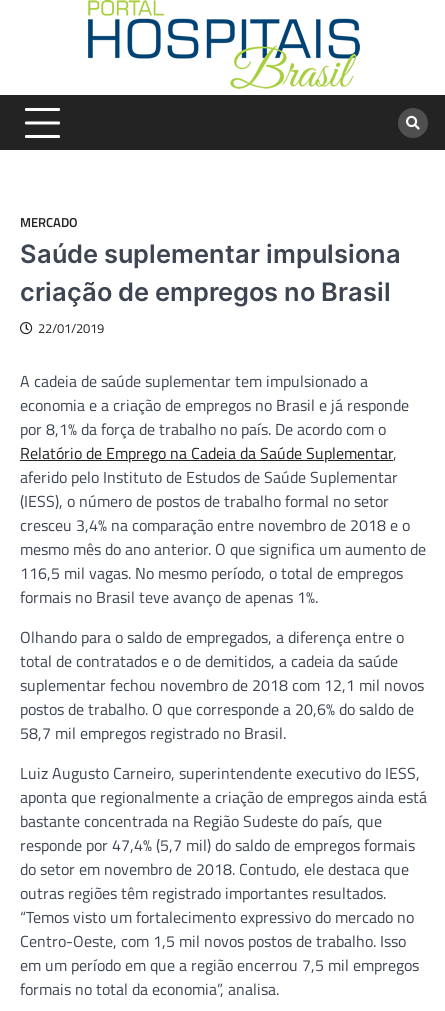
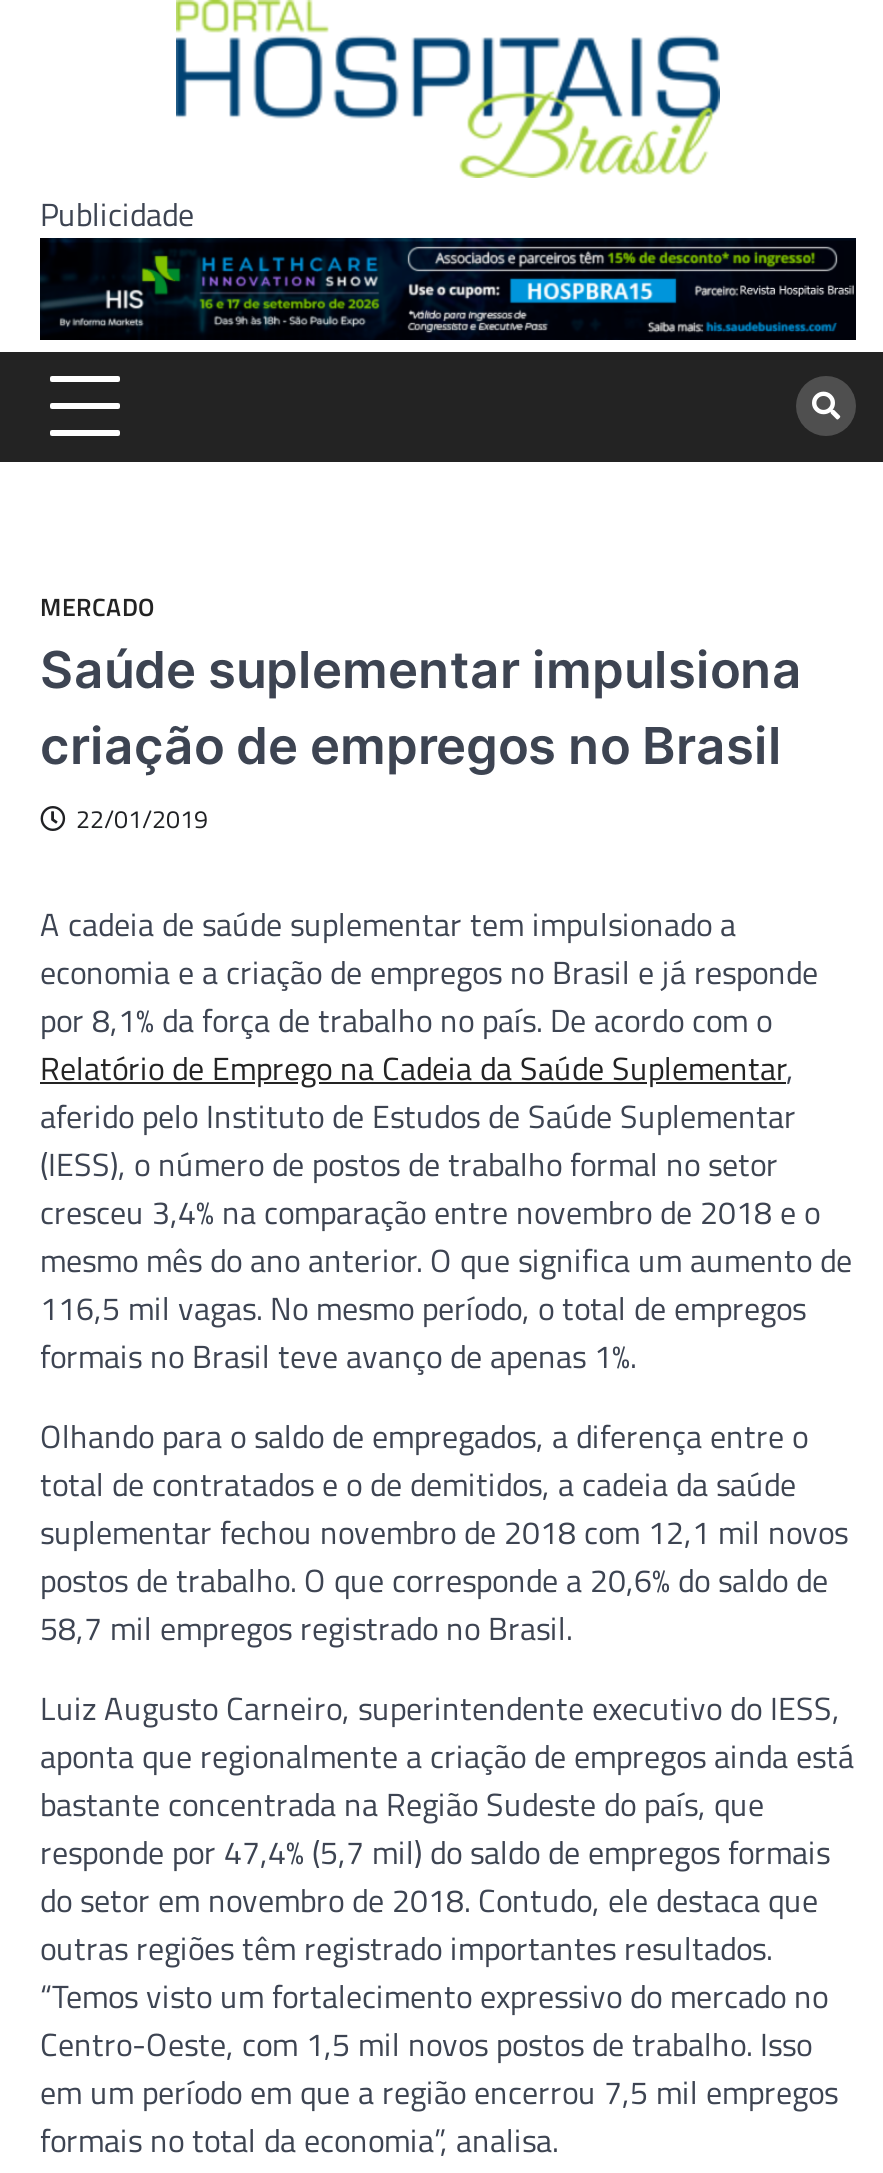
none -> [40,190,194,238] Publicidade

